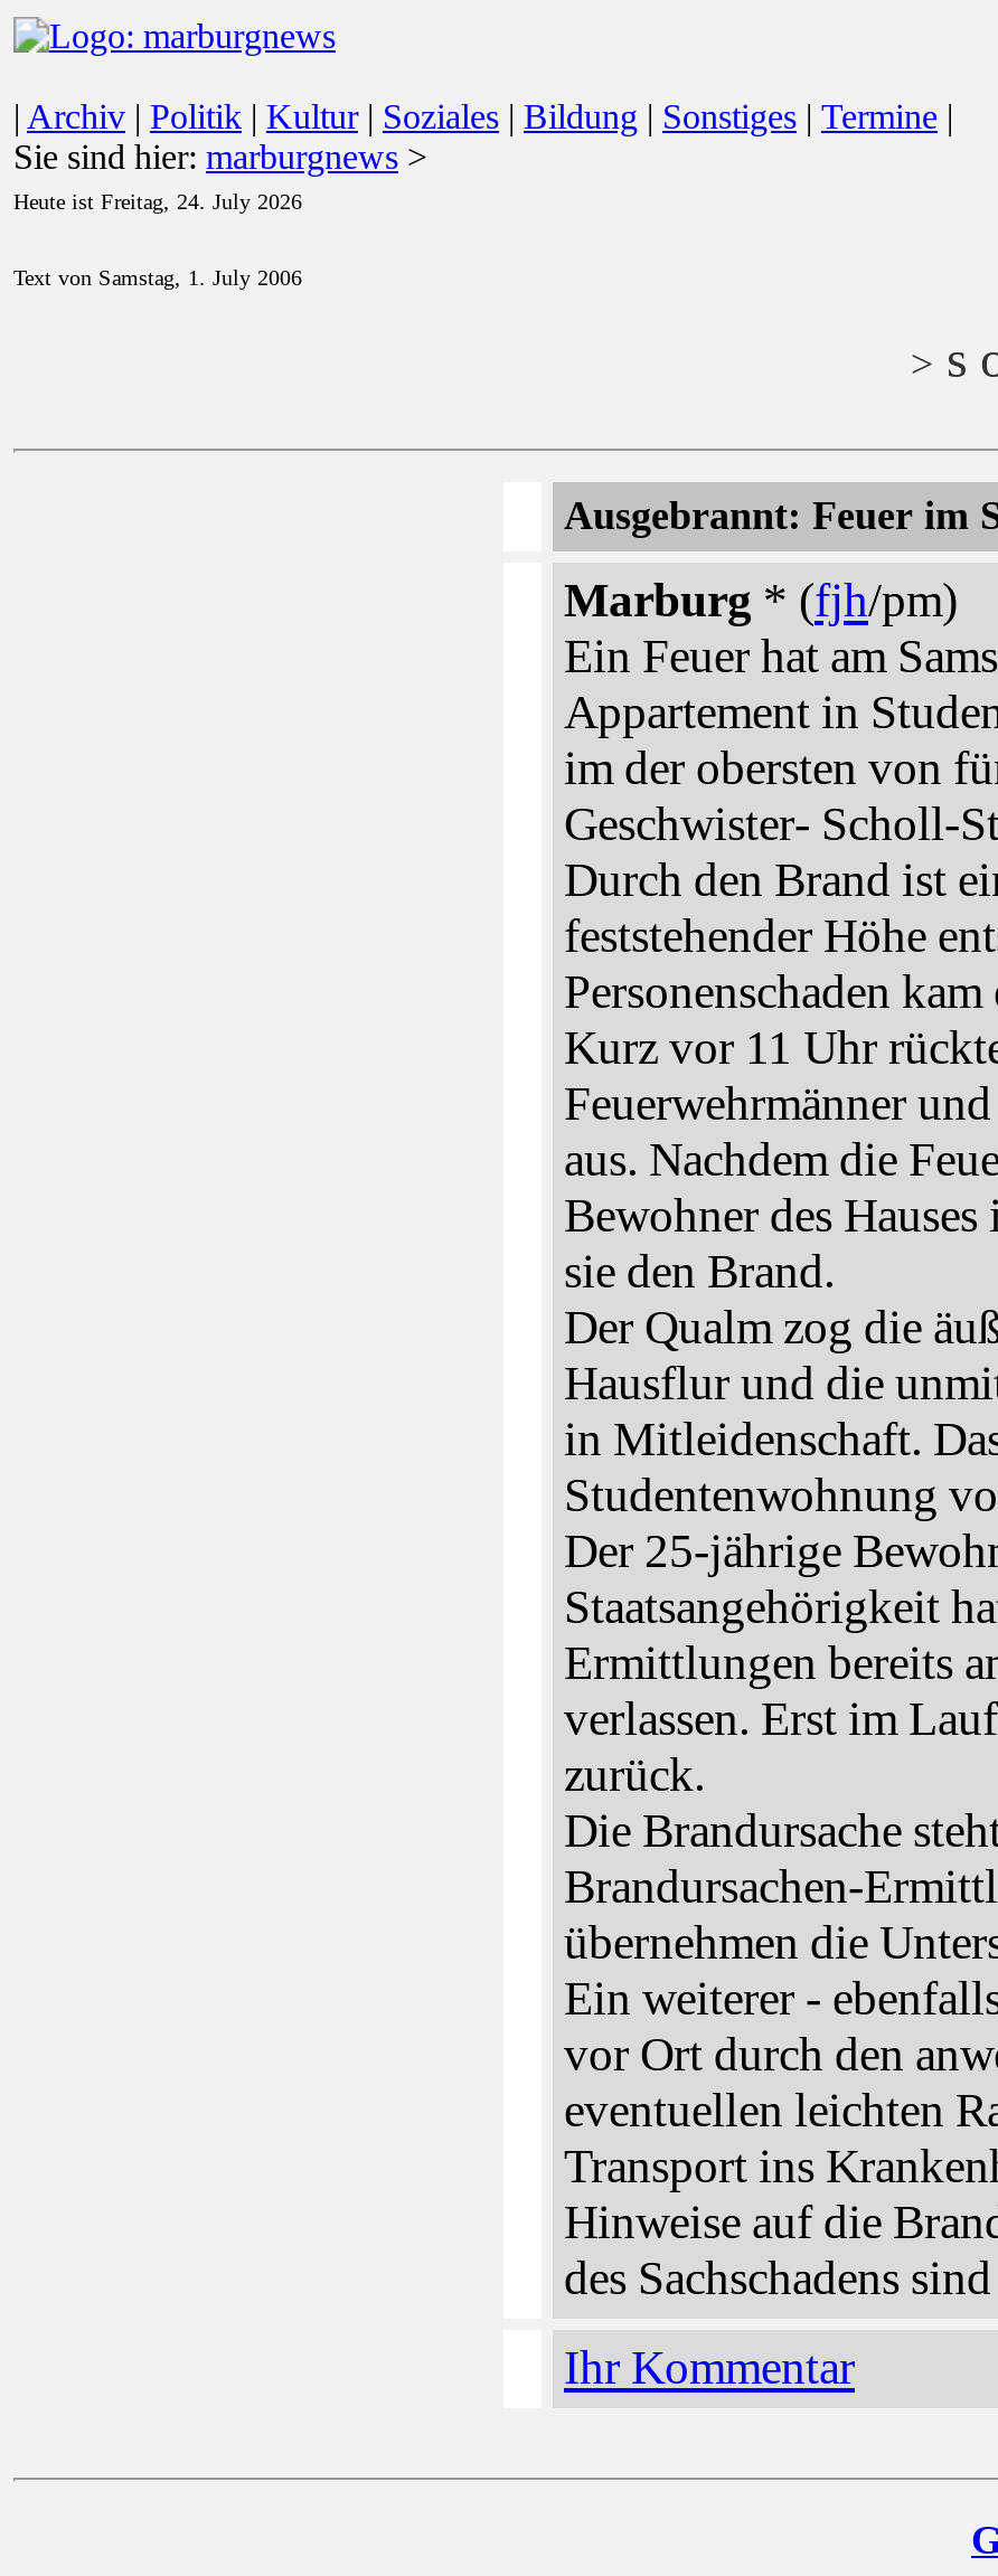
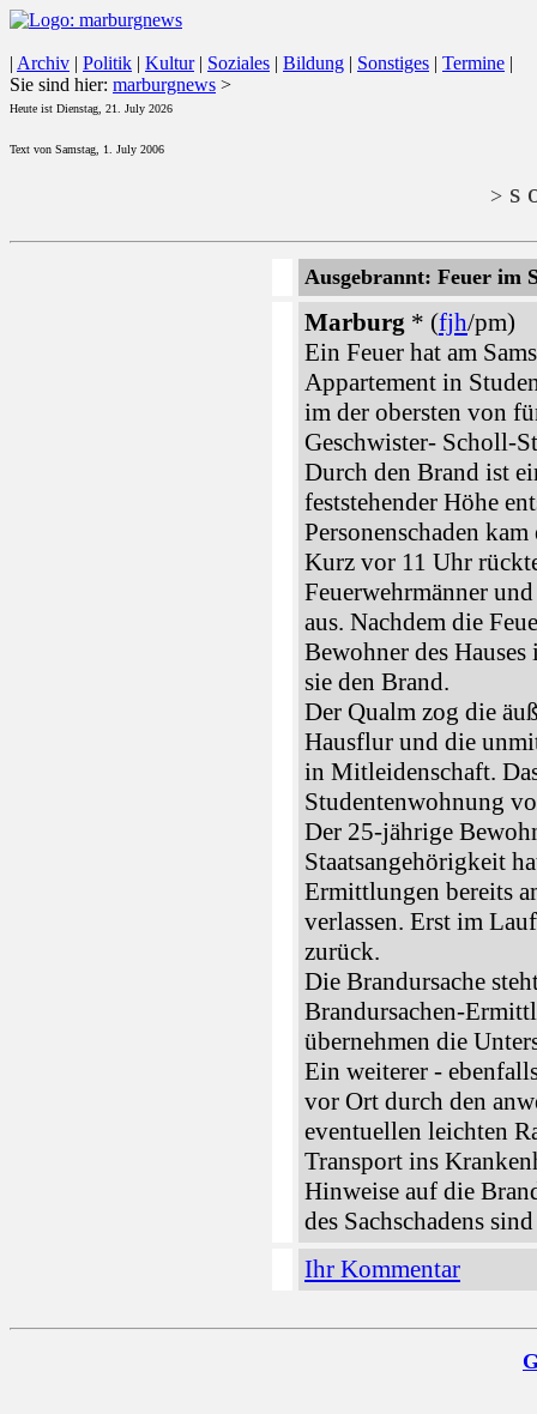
[13,189,302,214] Heute ist Freitag, 24. July 2026 -> [10,102,173,115] Heute ist Dienstag, 21. July 2026

